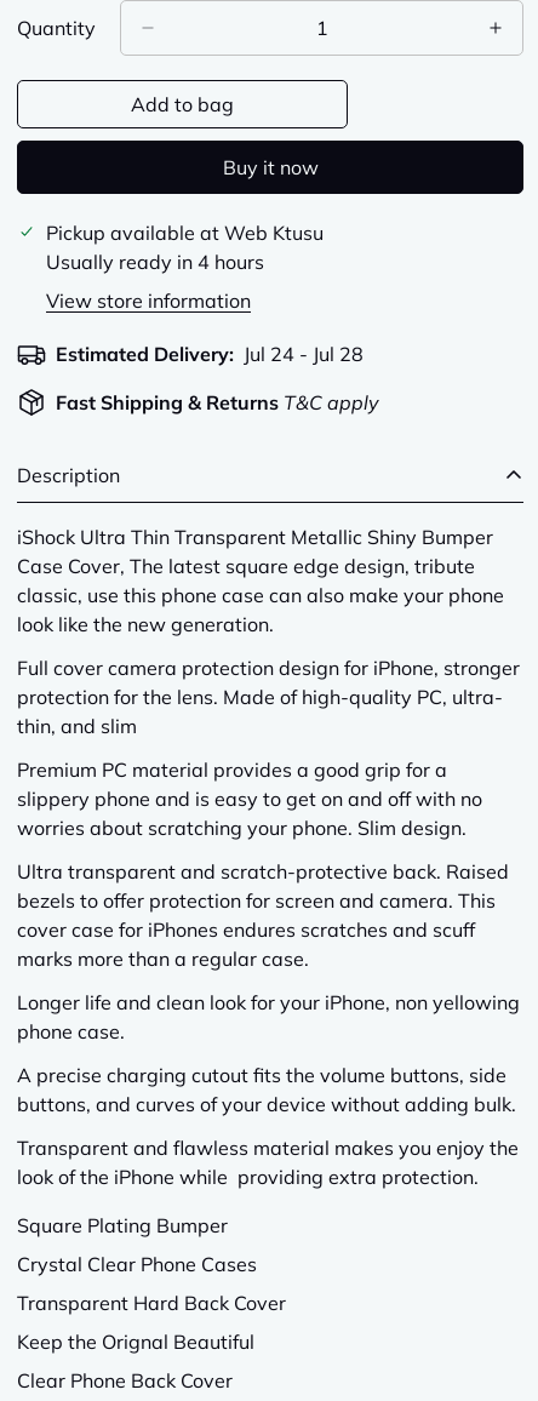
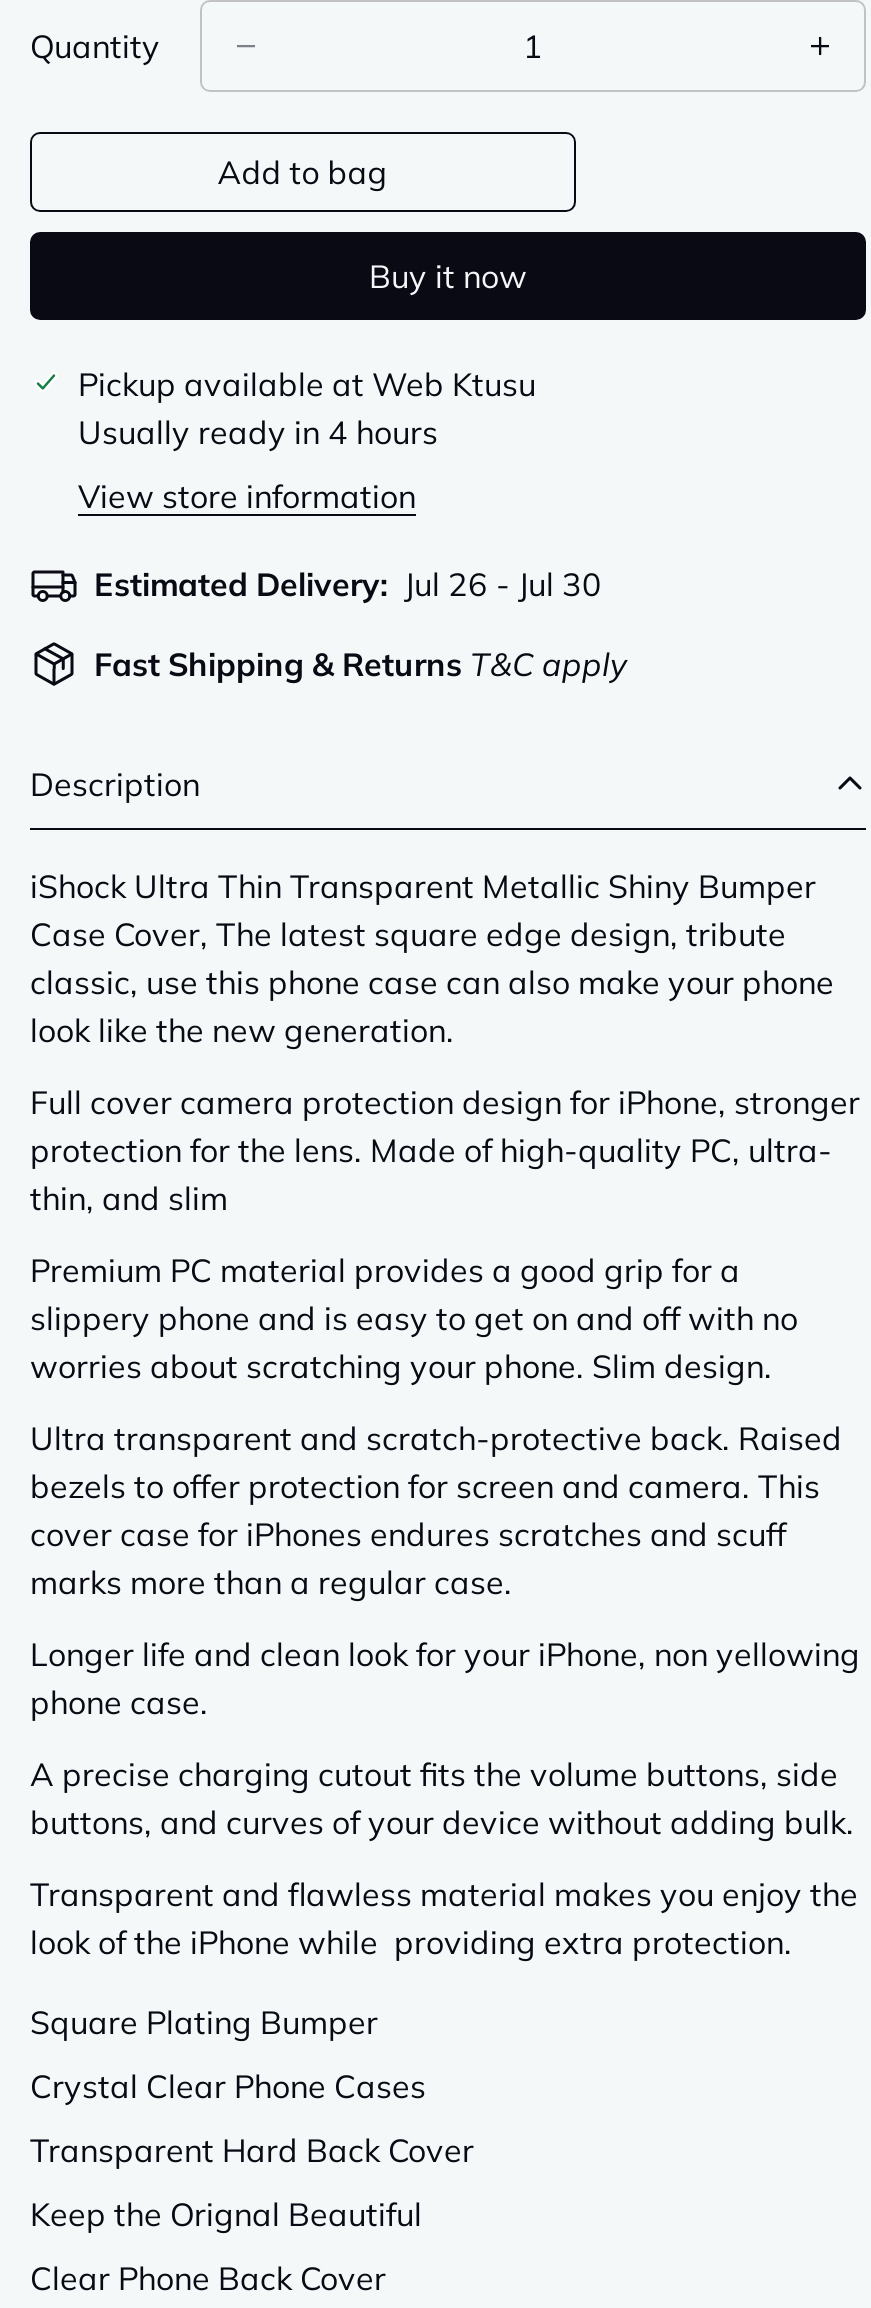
[56,341,364,366] Estimated Delivery: Jul 24 - Jul 28 -> [94,563,602,603] Estimated Delivery: Jul 26 - Jul 30

